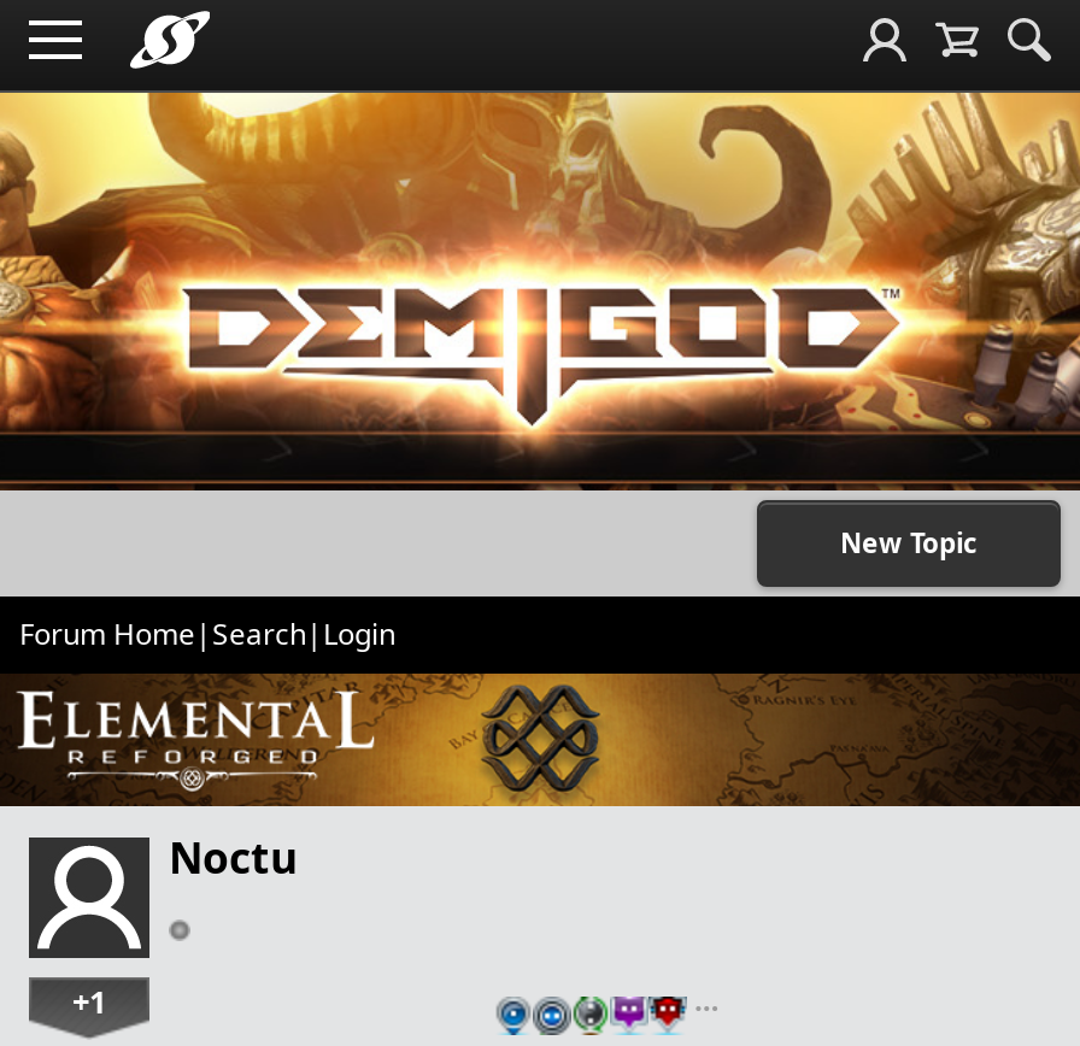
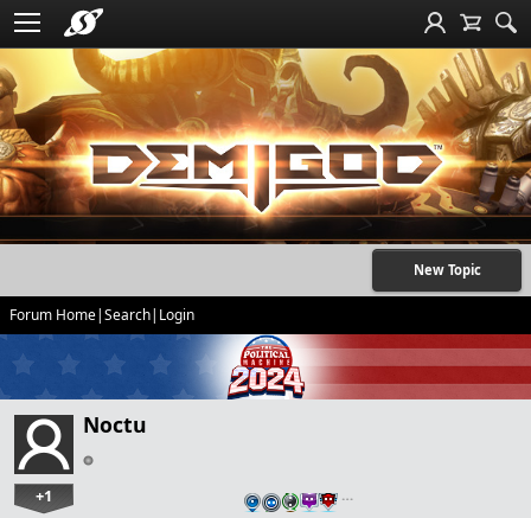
[7,671,1073,809] [image] -> [4,333,527,401] [image]

